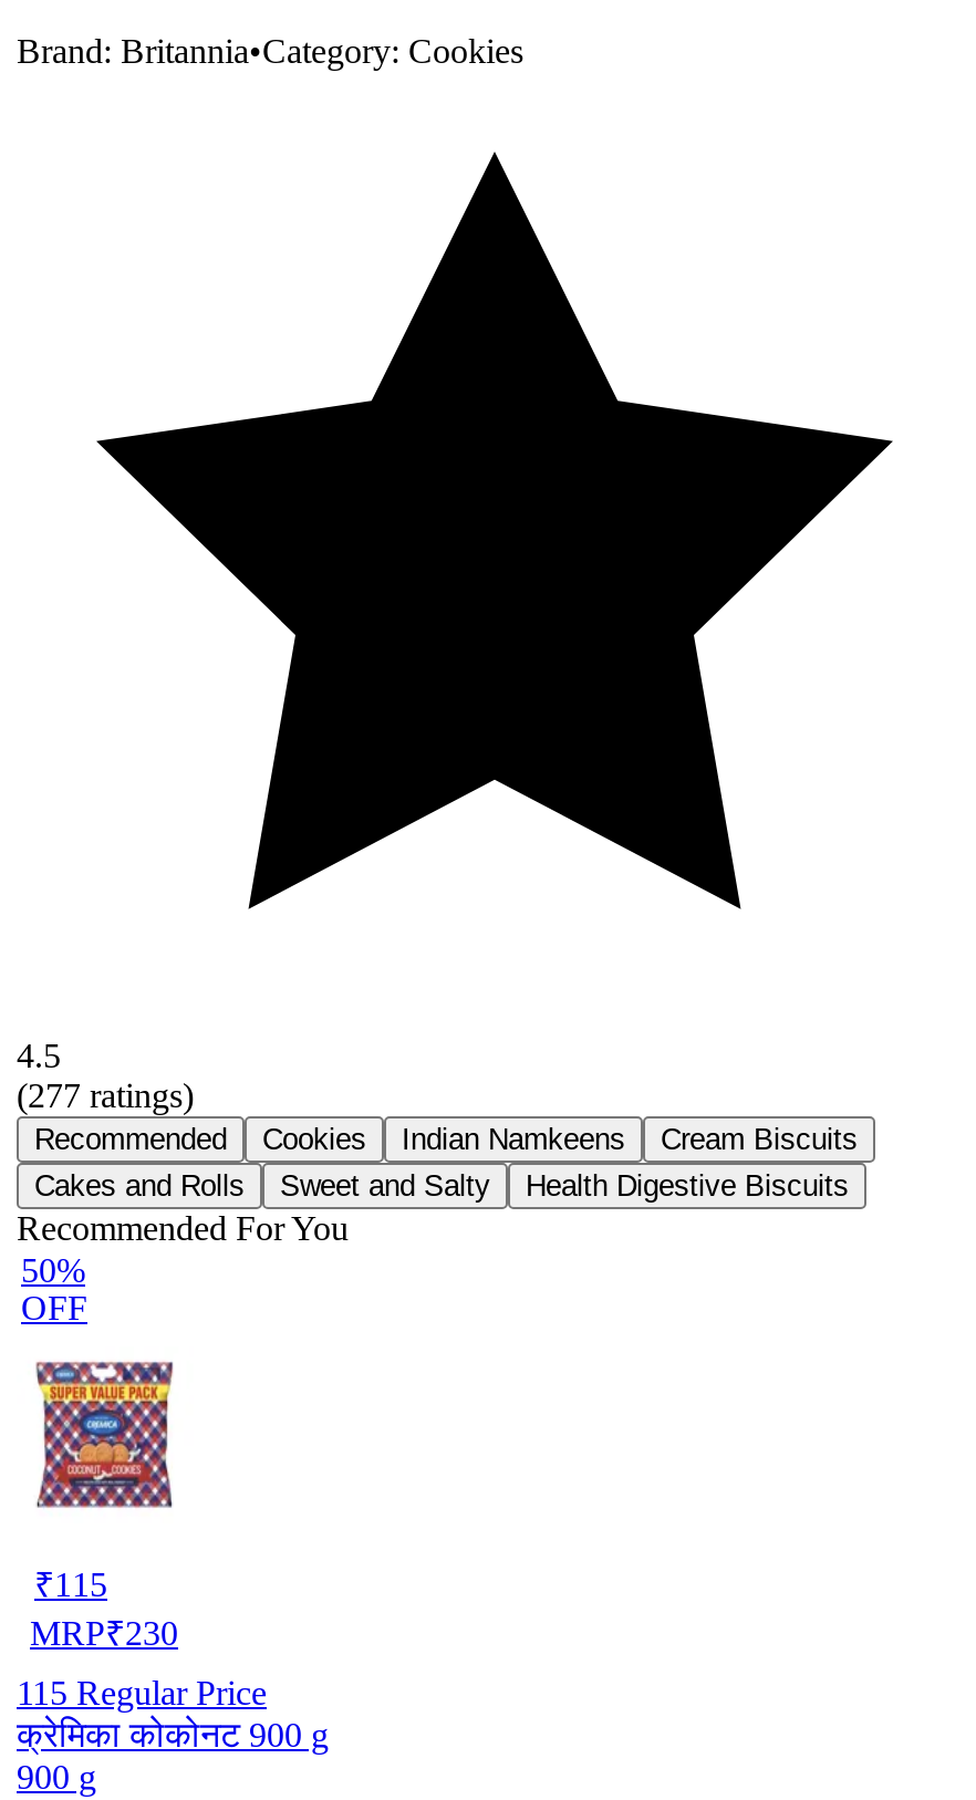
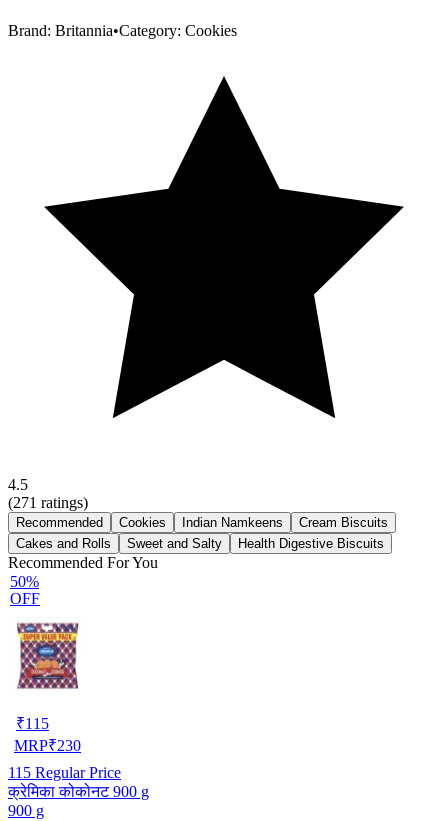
[17,1076,194,1113] (277 ratings) -> [8,494,88,511] (271 ratings)

